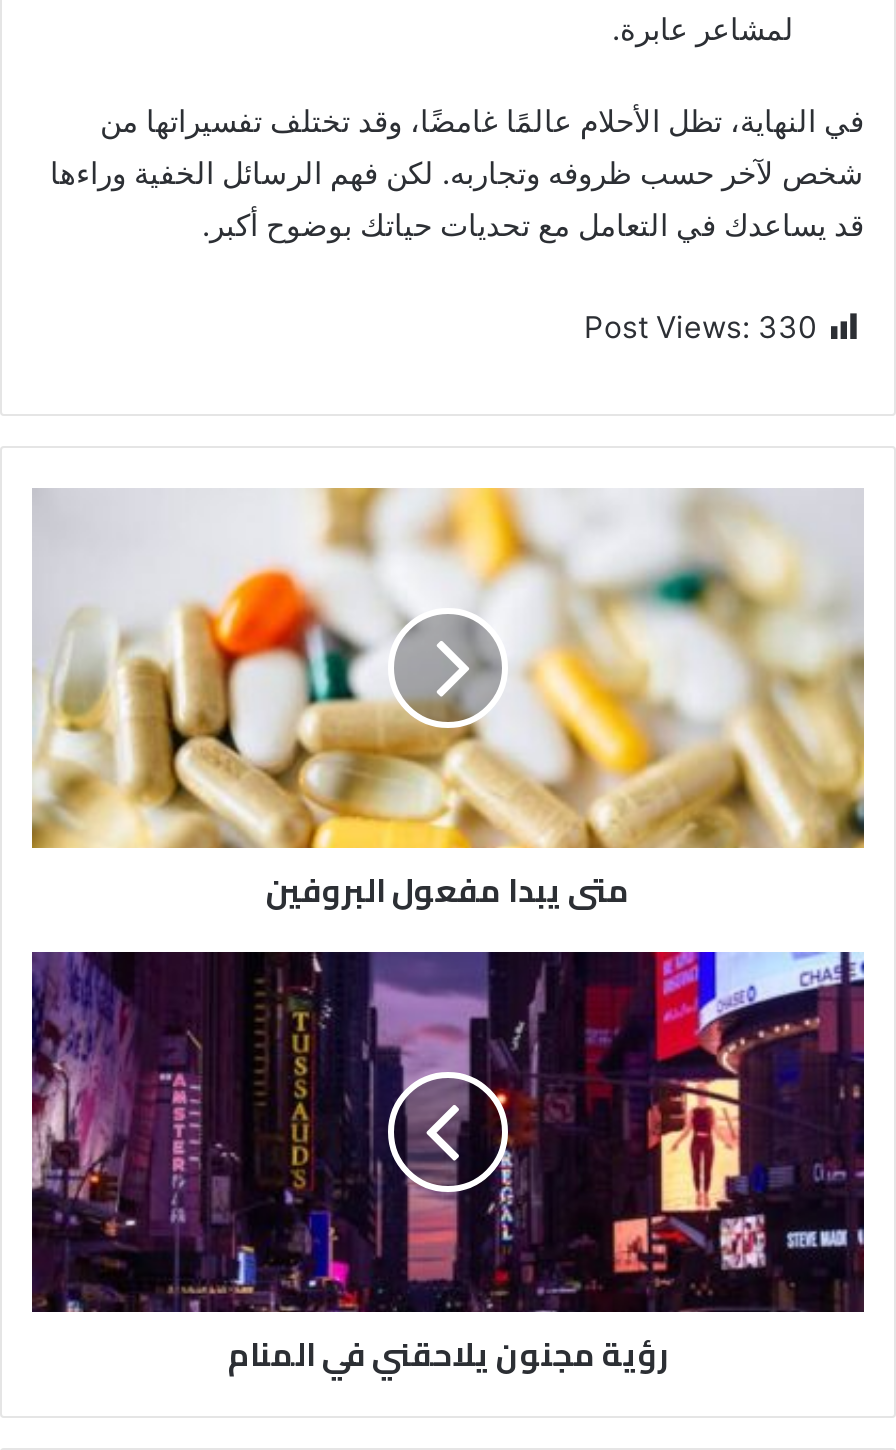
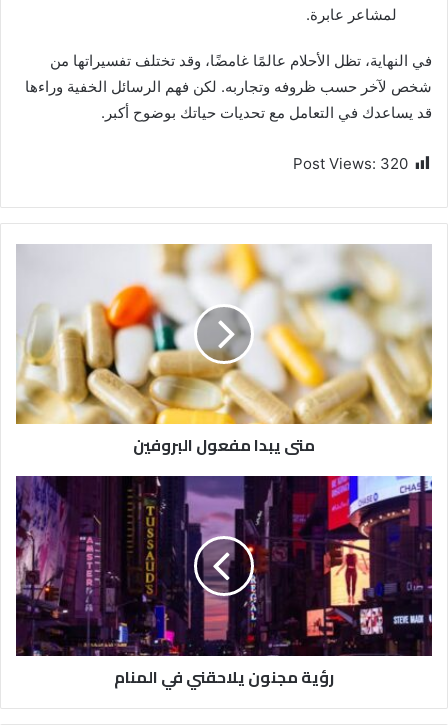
[584,308,816,346] Post Views: 330 -> [293,154,408,173] Post Views: 320

